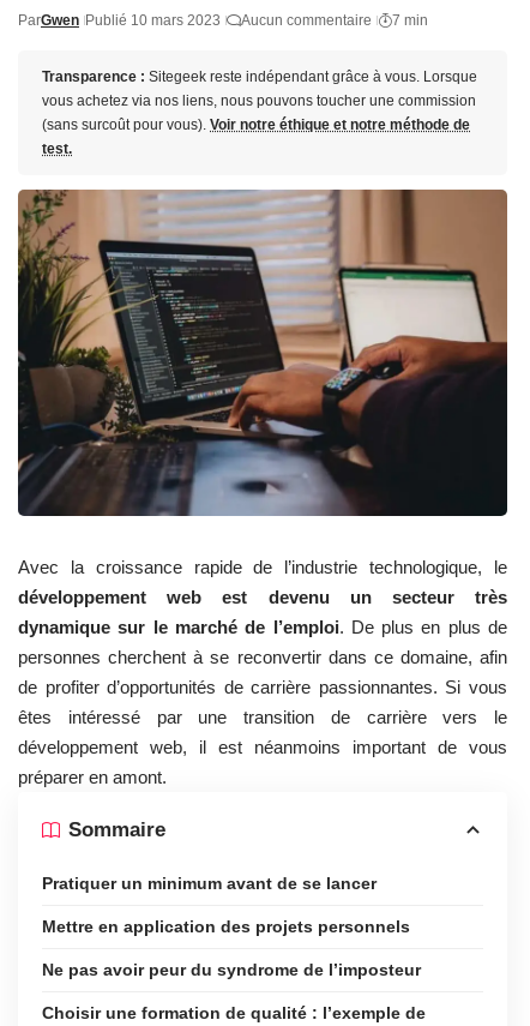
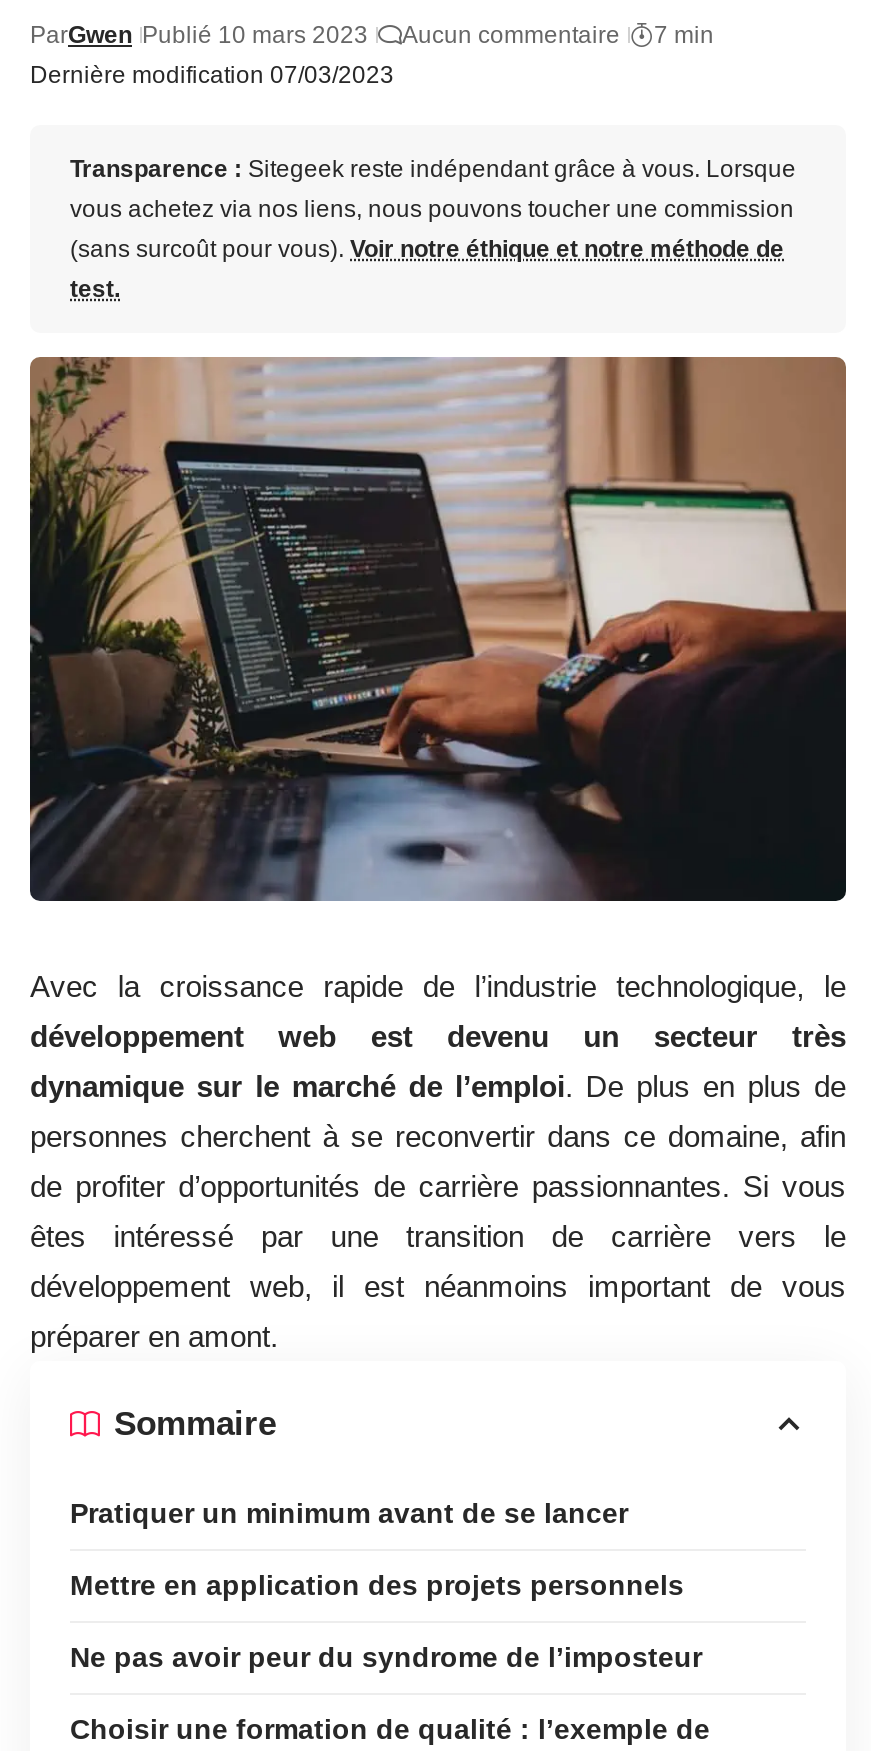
none -> [30,61,394,89] Dernière modification 07/03/2023

